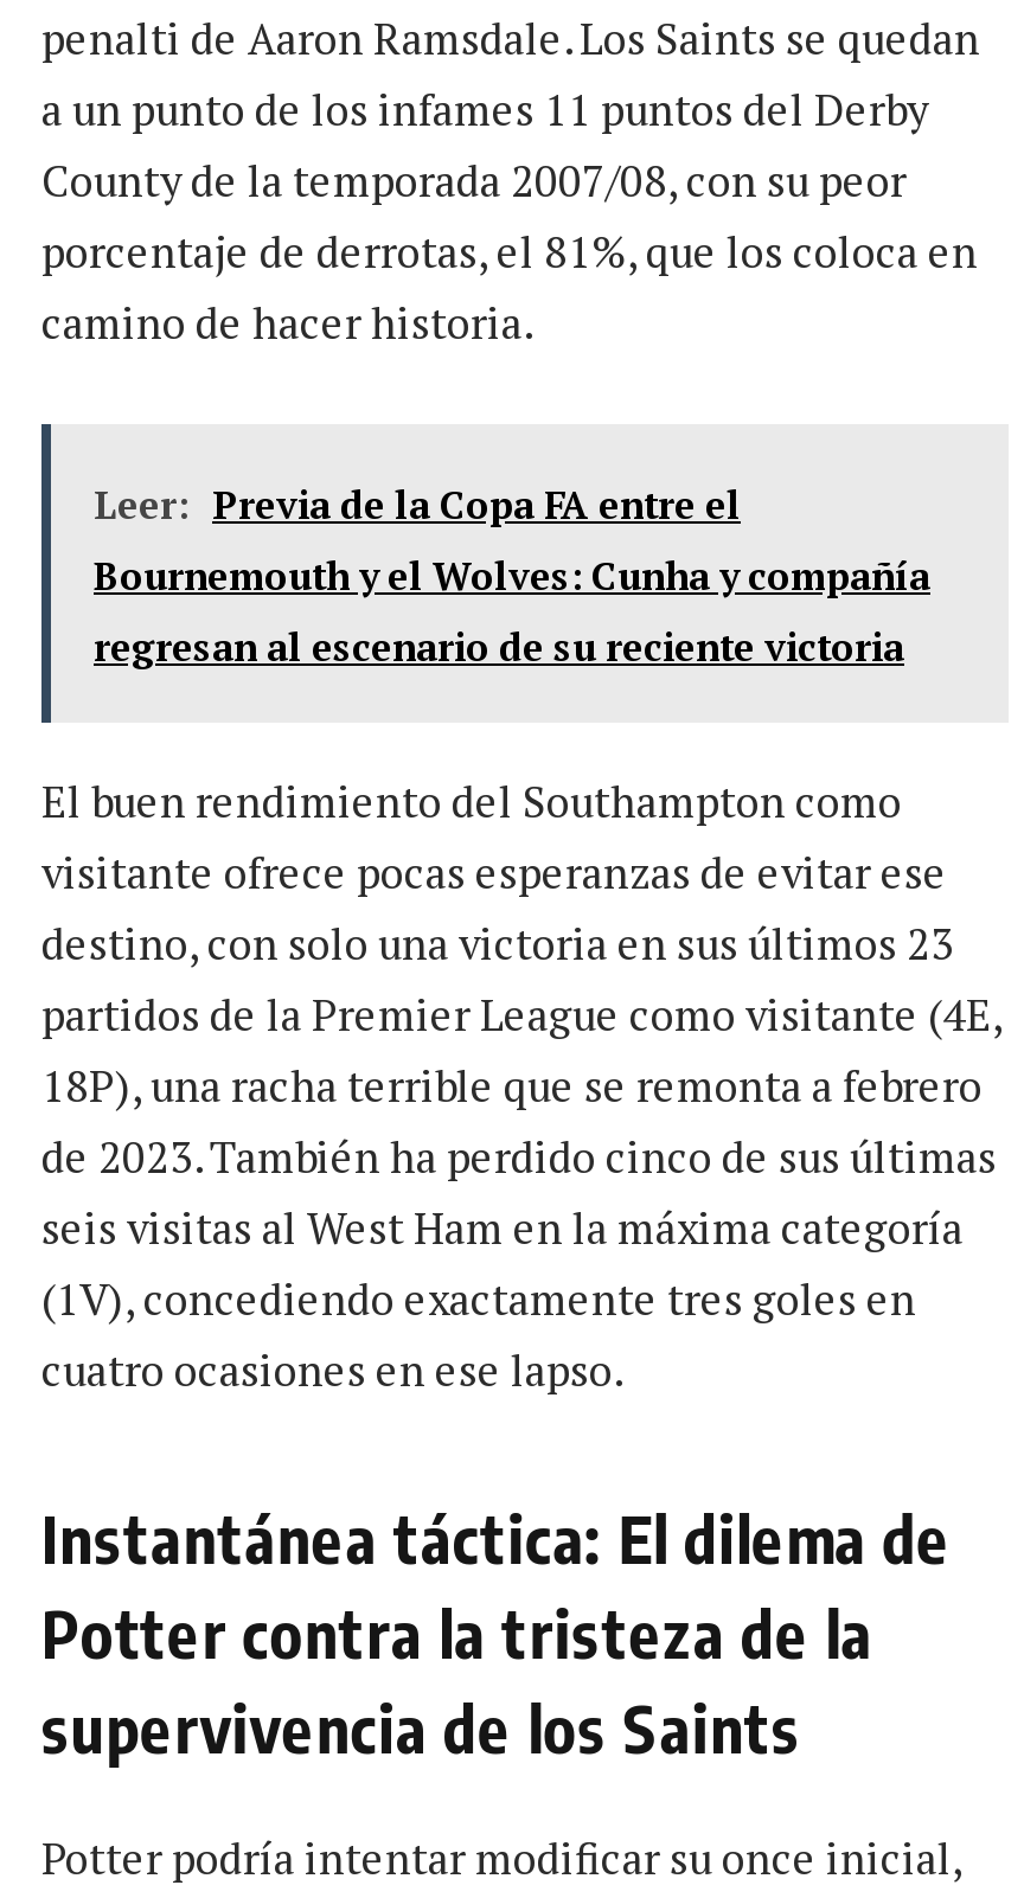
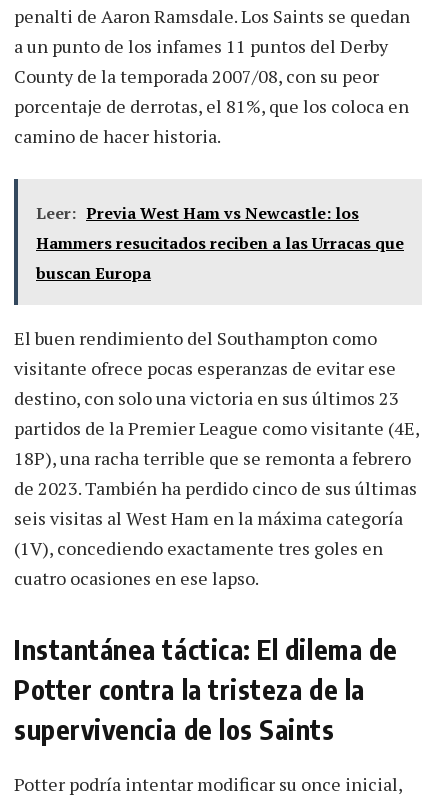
[94,478,930,672] Leer: Previa de la Copa FA entre el | Bournemouth y el Wolves: Cunha y compañía | regresan al escenario de su reciente victoria -> [36,202,404,284] Leer: Previa West Ham vs Newcastle: los | Hammers resucitados reciben a las Urracas que | buscan Europa

